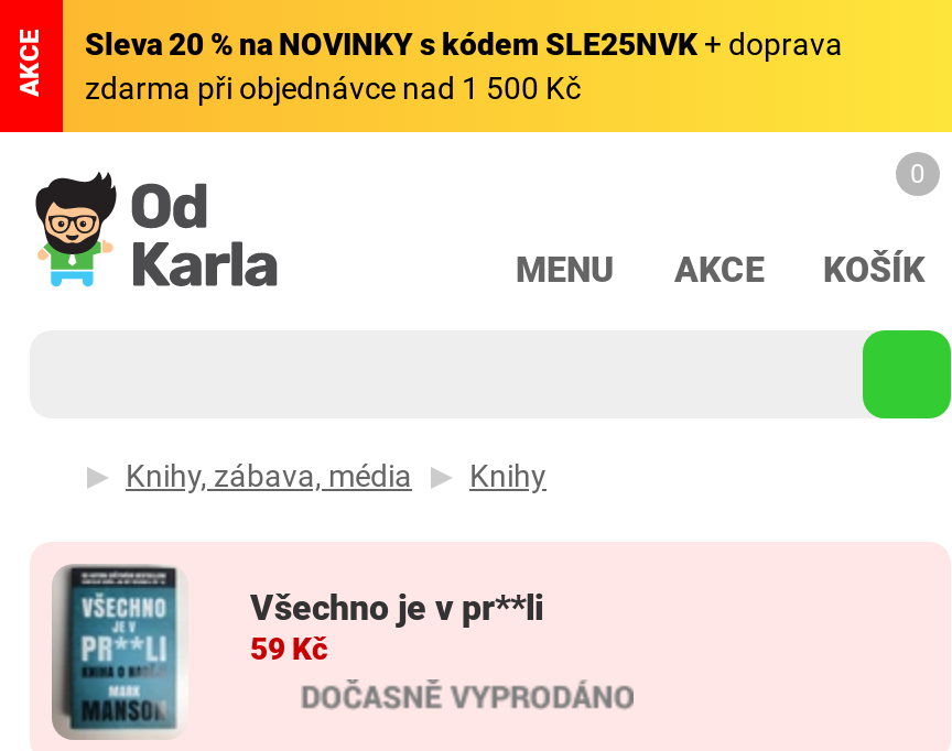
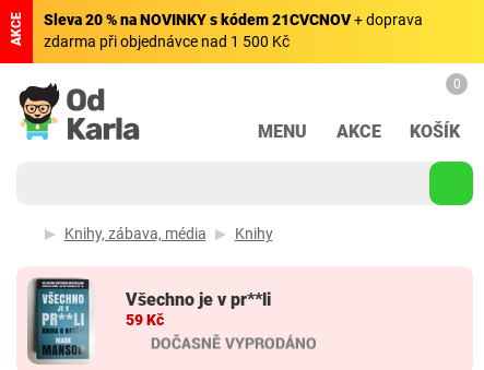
[85,26,843,62] Sleva 20 % na NOVINKY s kódem SLE25NVK + doprava -> [44,11,423,28] Sleva 20 % na NOVINKY s kódem 21CVCNOV + doprava

